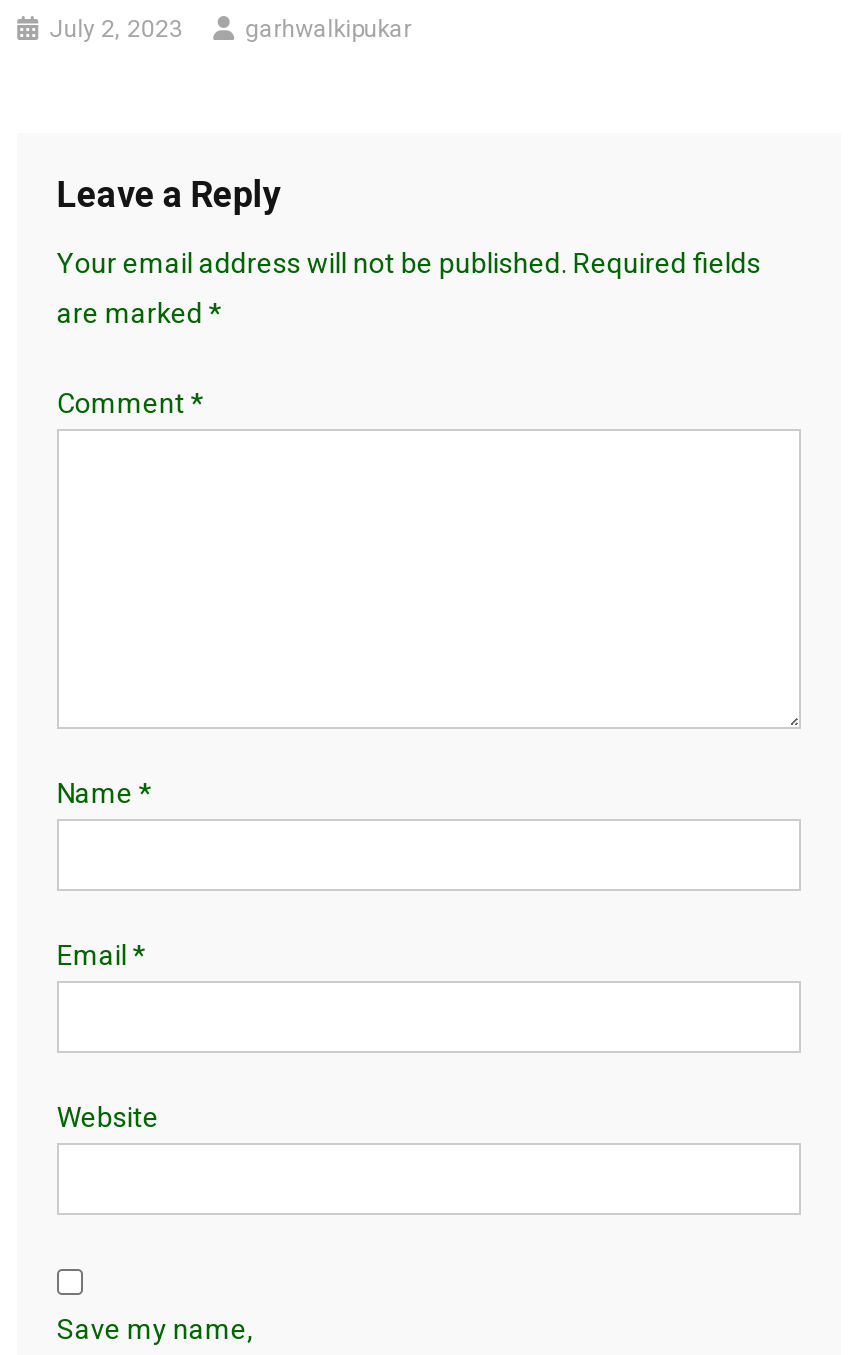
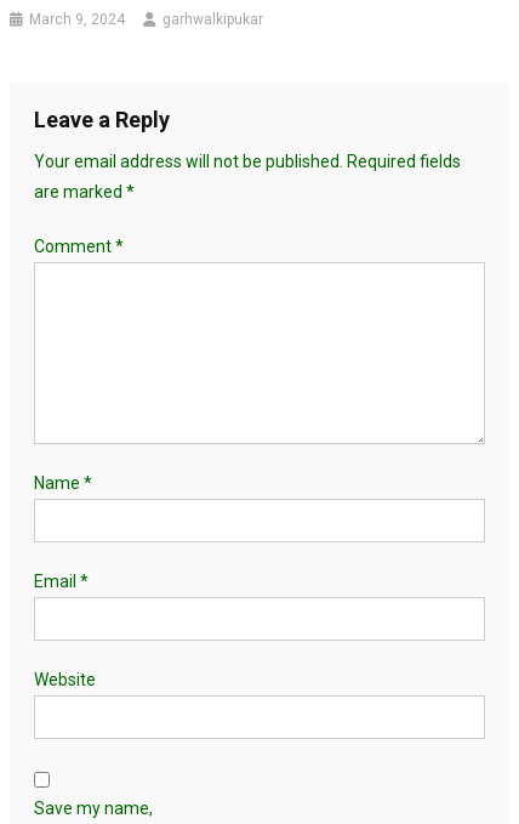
[49,16,183,44] July 2, 2023 -> [29,11,125,28] March 9, 2024

